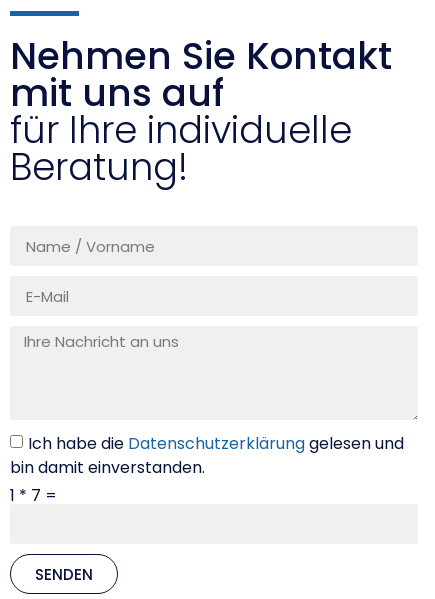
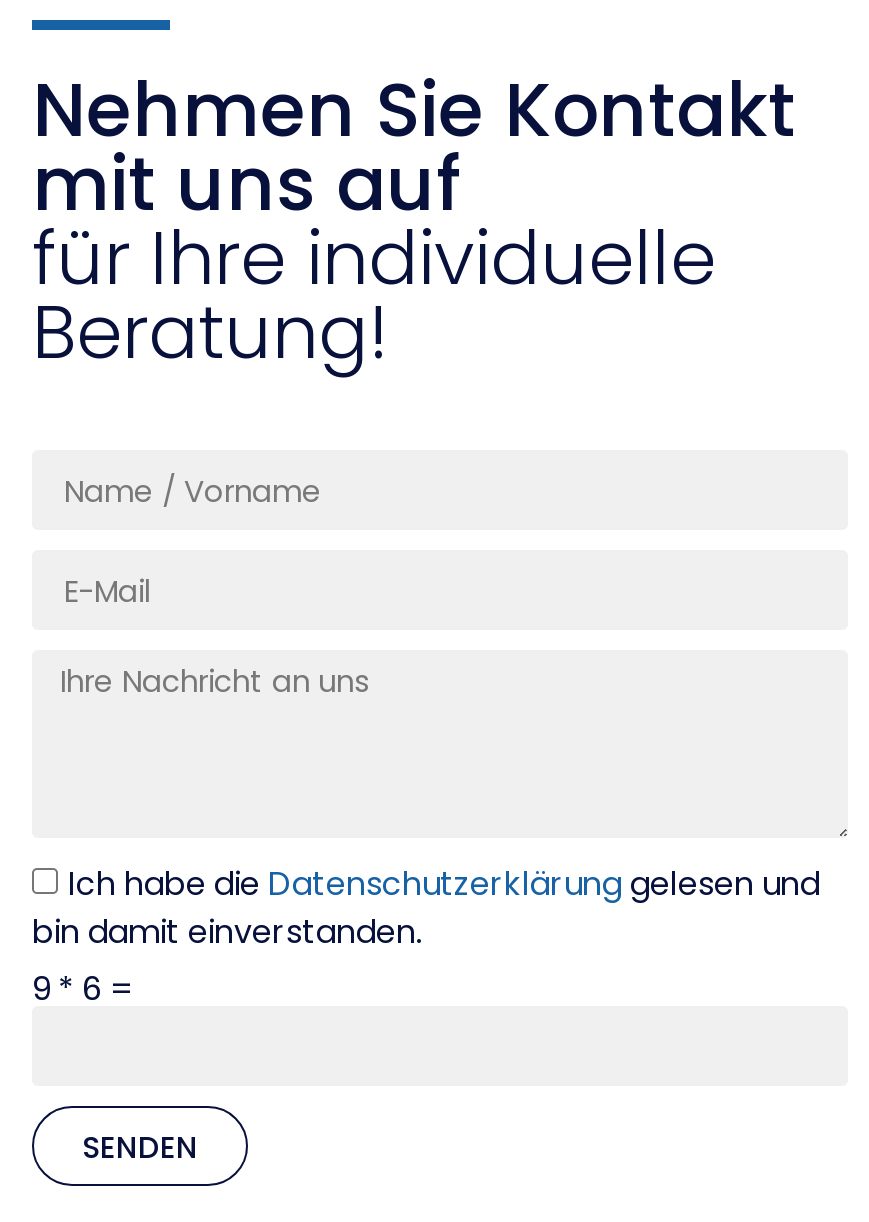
[10,484,57,507] 1 * 7 = -> [32,967,134,1013] 9 * 6 =

